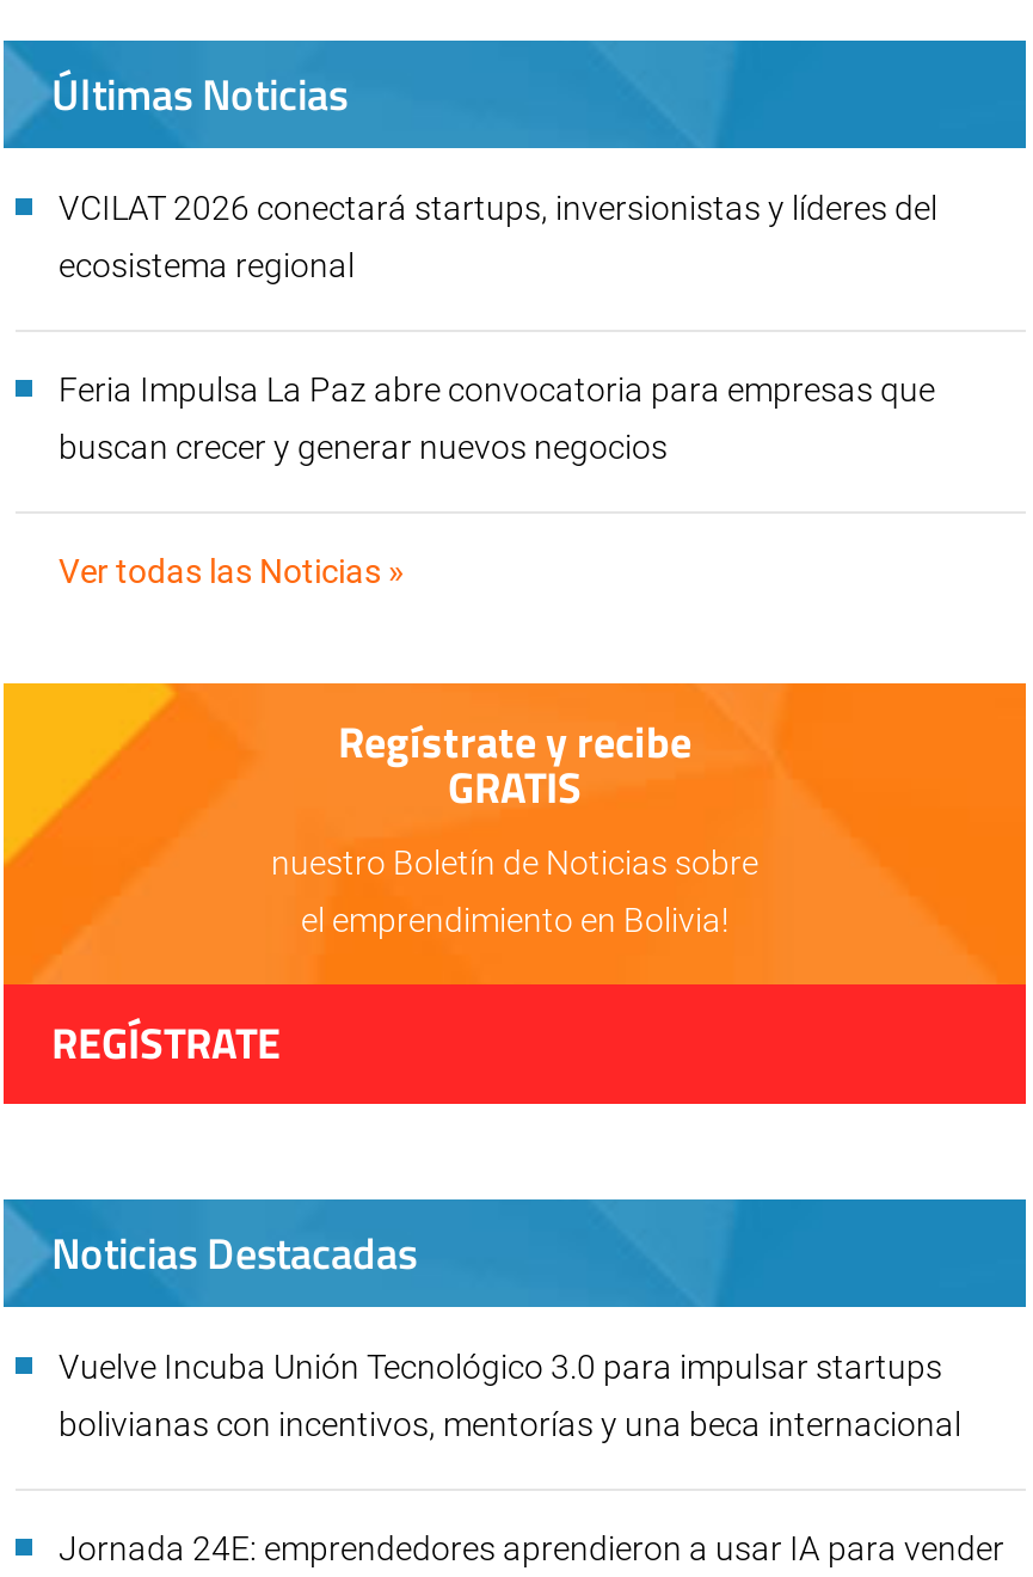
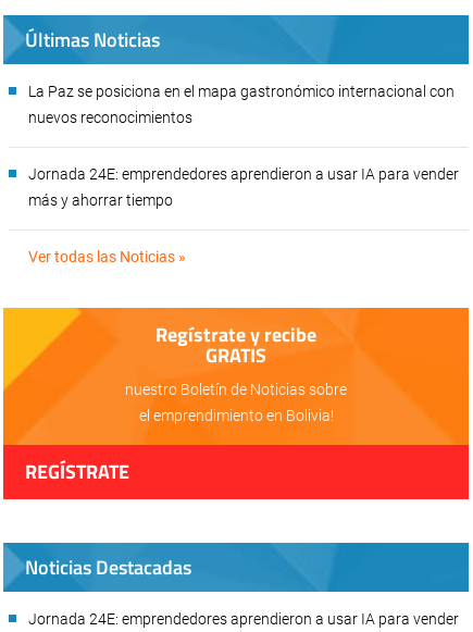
[59,188,937,226] VCILAT 2026 conectará startups, inversionistas y líderes del -> [28,82,455,100] La Paz se posiciona en el mapa gastronómico internacional con
[59,245,355,283] ecosistema regional -> [28,108,192,126] nuevos reconocimientos
[59,369,935,408] Feria Impulsa La Paz abre convocatoria para empresas que -> [28,165,459,182] Jornada 24E: emprendedores aprendieron a usar IA para vender
[59,427,668,465] buscan crecer y generar nuevos negocios -> [28,191,173,208] más y ahorrar tiempo
[59,1347,969,1442] Vuelve Incuba Unión Tecnológico 3.0 para impulsar startups | bolivianas con incentivos, mentorías y una beca internacional -> none

